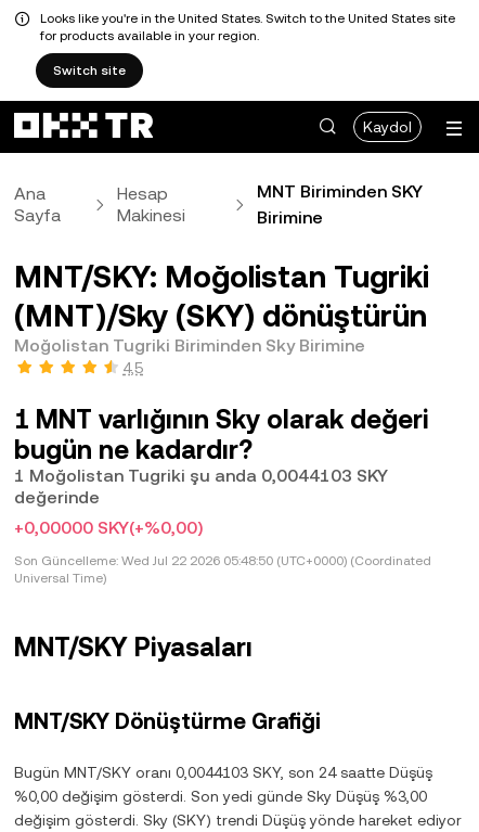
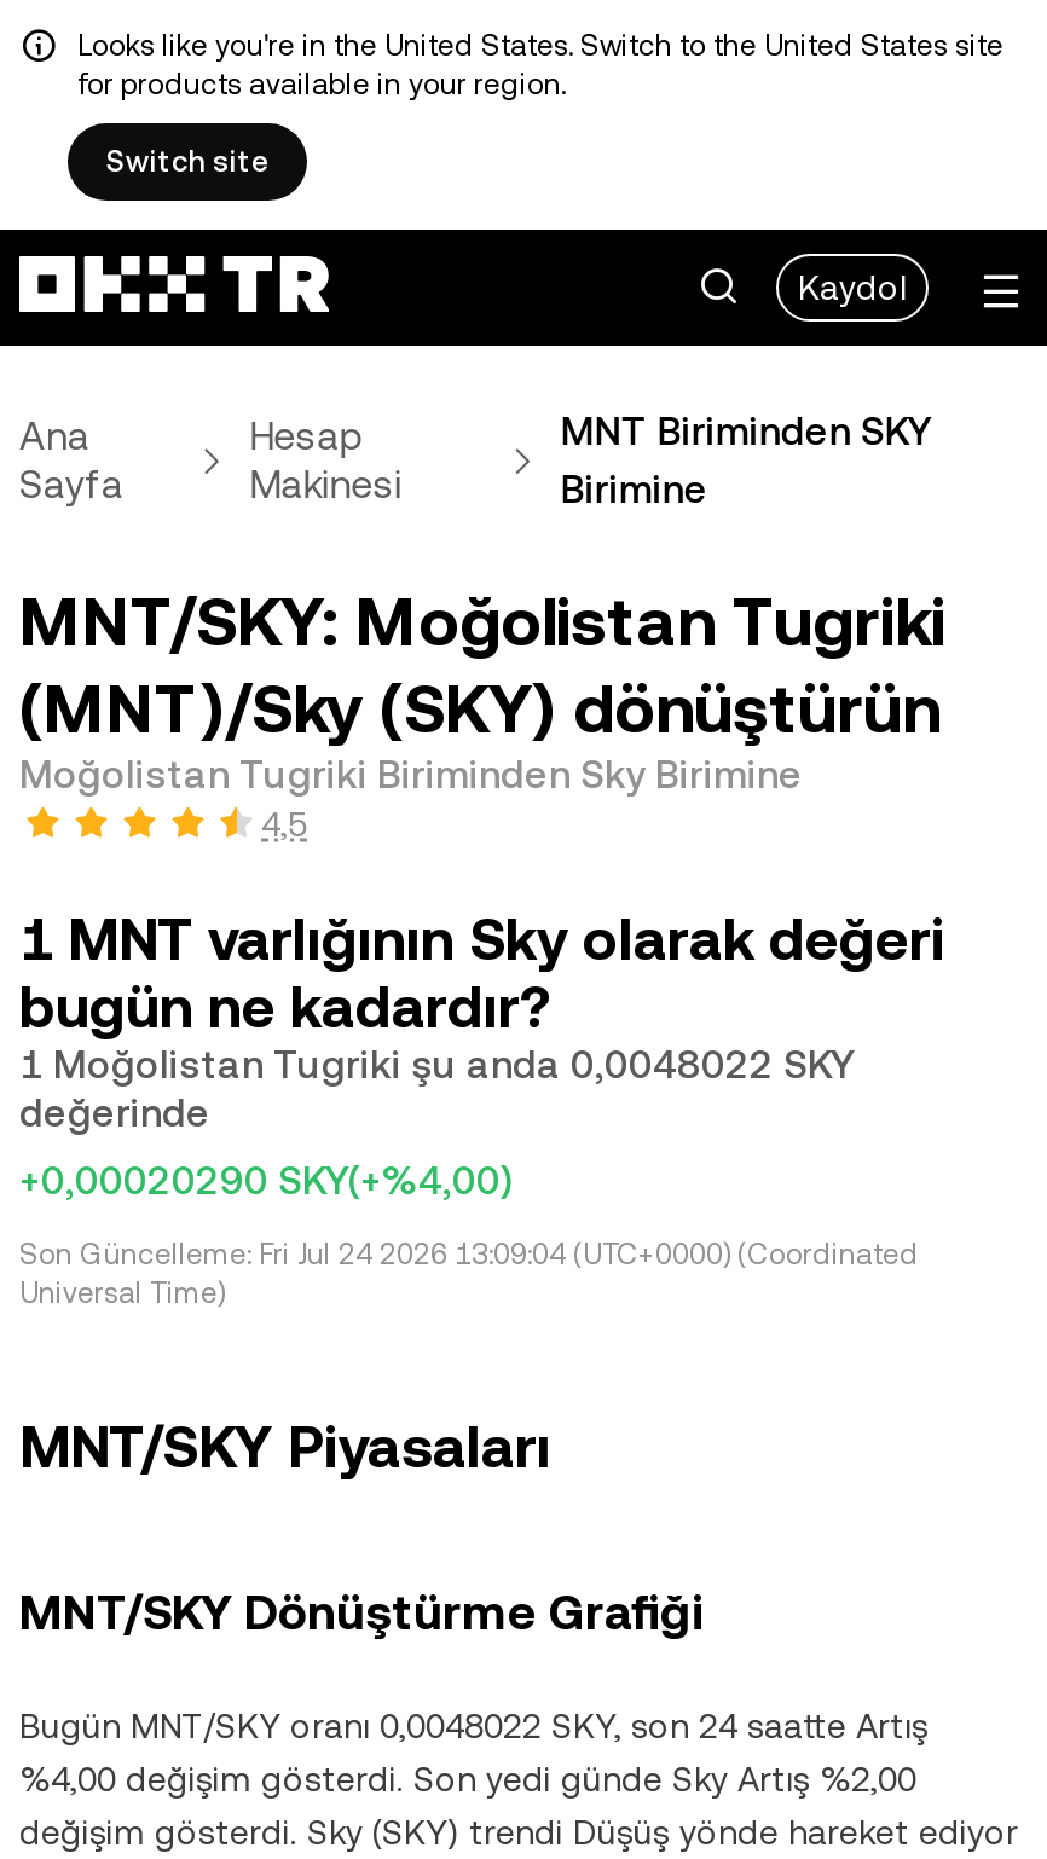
[14,465,388,486] 1 Moğolistan Tugriki şu anda 0,0044103 SKY -> [19,1042,854,1088] 1 Moğolistan Tugriki şu anda 0,0048022 SKY
[14,517,203,538] +0,00000 SKY(+%0,00) -> [19,1158,513,1204] +0,00020290 SKY(+%4,00)
[14,553,431,568] Son Güncelleme: Wed Jul 22 2026 05:48:50 (UTC+0000) (Coordinated -> [19,1238,919,1272] Son Güncelleme: Fri Jul 24 2026 13:09:04 (UTC+0000) (Coordinated
[14,764,432,781] Bugün MNT/SKY oranı 0,0044103 SKY, son 24 saatte Düşüş -> [19,1707,929,1745] Bugün MNT/SKY oranı 0,0048022 SKY, son 24 saatte Artış
[14,788,427,805] %0,00 değişim gösterdi. Son yedi günde Sky Düşüş %3,00 -> [19,1760,916,1799] %4,00 değişim gösterdi. Son yedi günde Sky Artış %2,00

